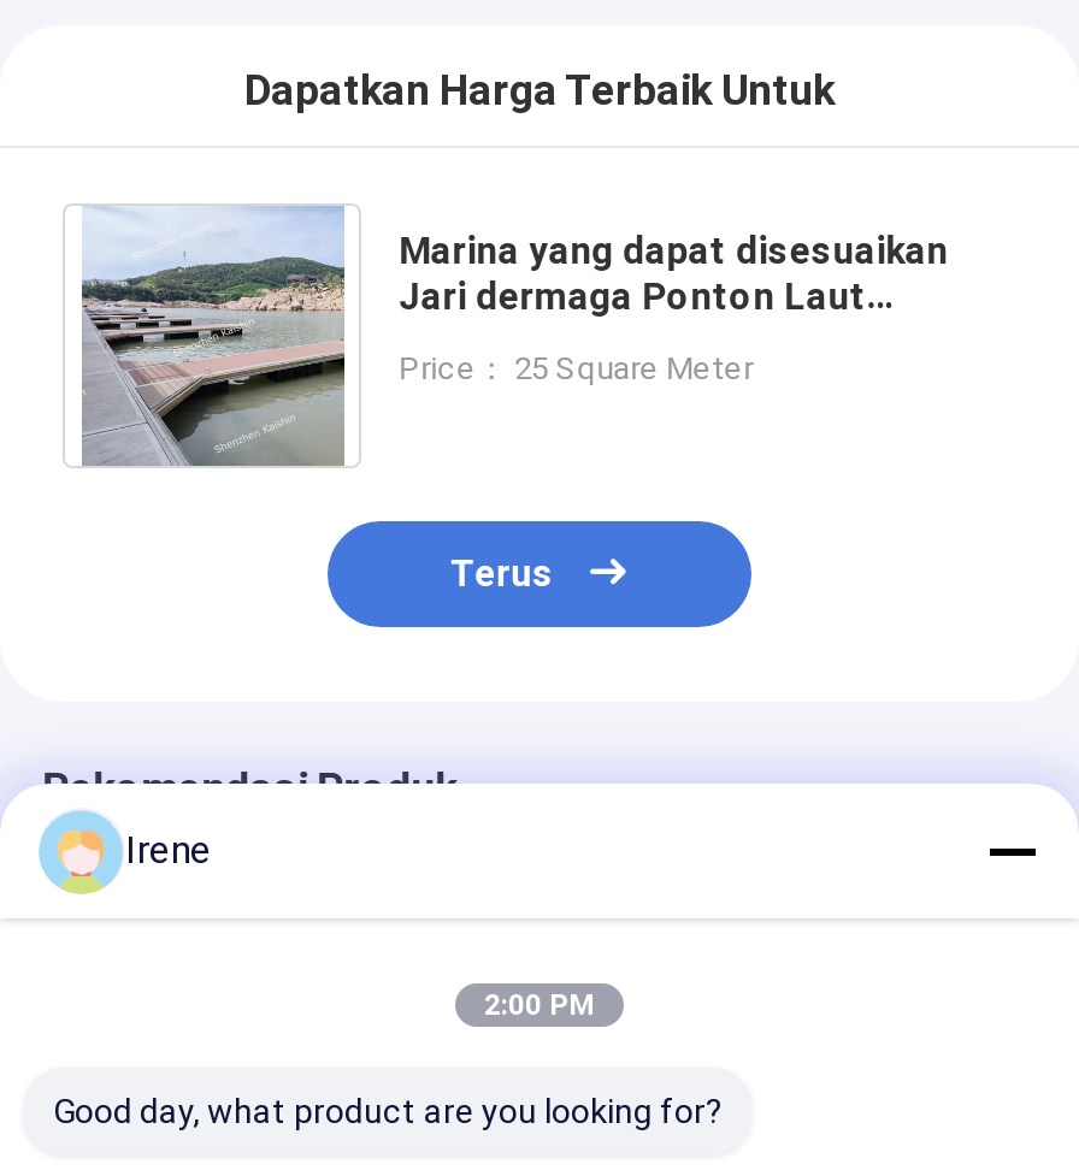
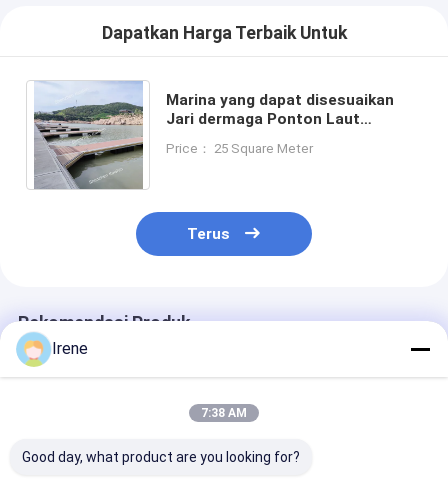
[484,988,595,1022] 2:00 PM -> [201,406,247,420] 7:38 AM

